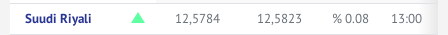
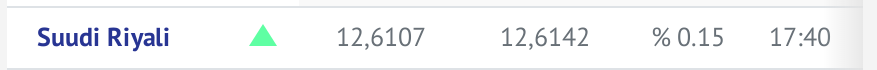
[174,10,219,27] 12,5784 -> [336,20,426,54] 12,6107
[256,10,301,27] 12,5823 -> [500,20,590,54] 12,6142
[332,10,369,27] % 0.08 -> [651,20,725,54] % 0.15
[391,10,422,27] 13:00 -> [769,20,831,54] 17:40

